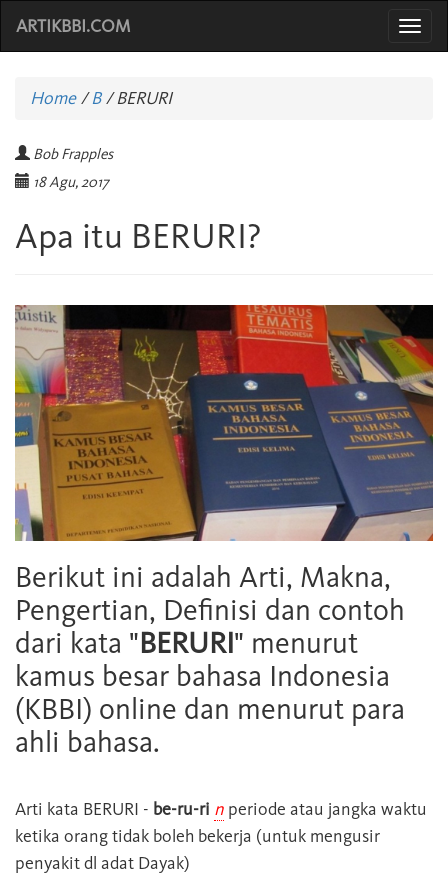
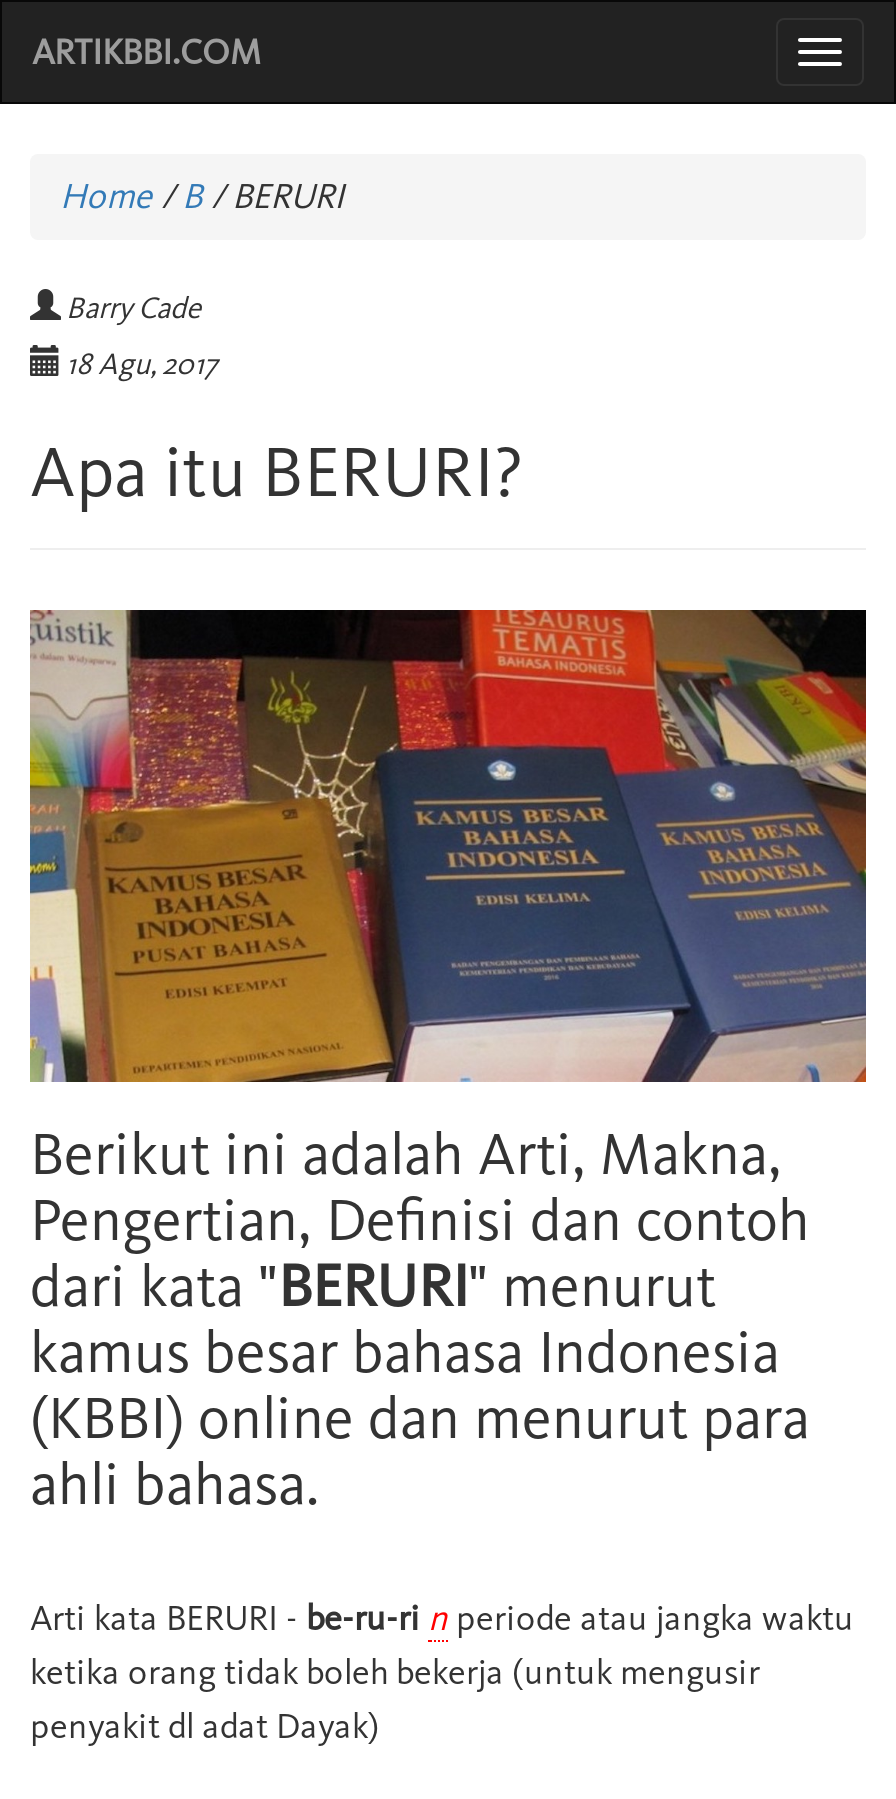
[33,145,113,163] Bob Frapples -> [66,290,200,326] Barry Cade

